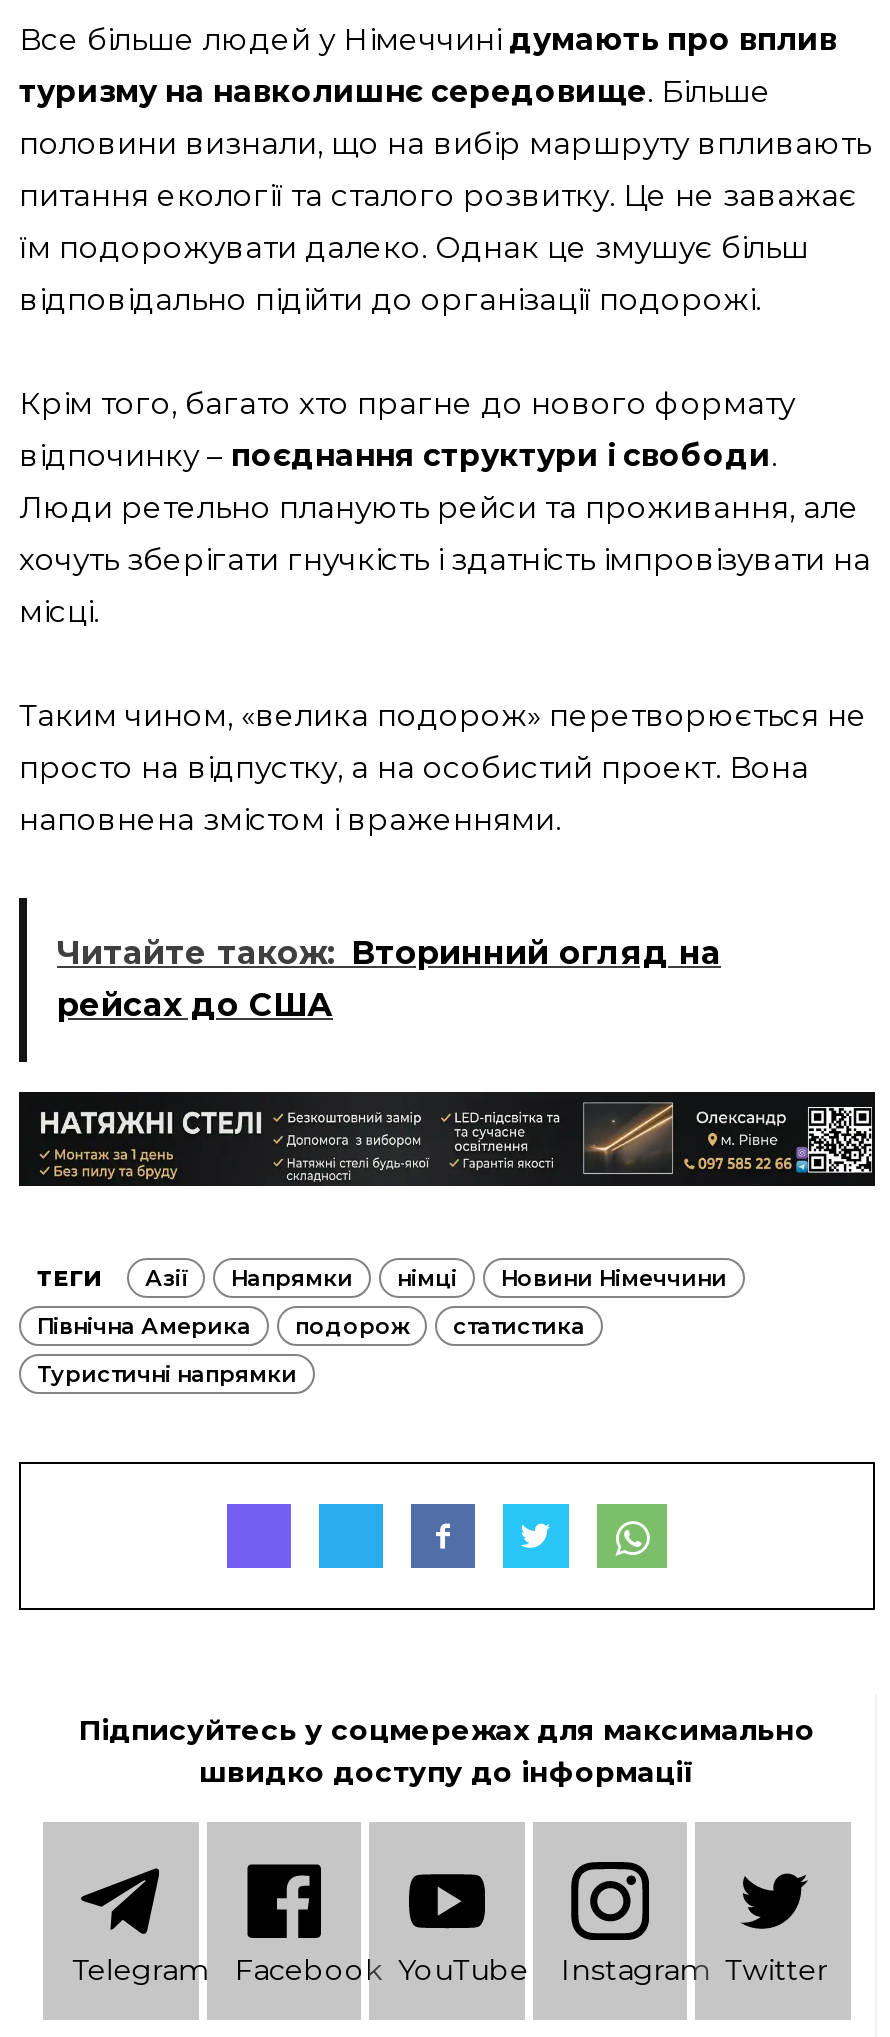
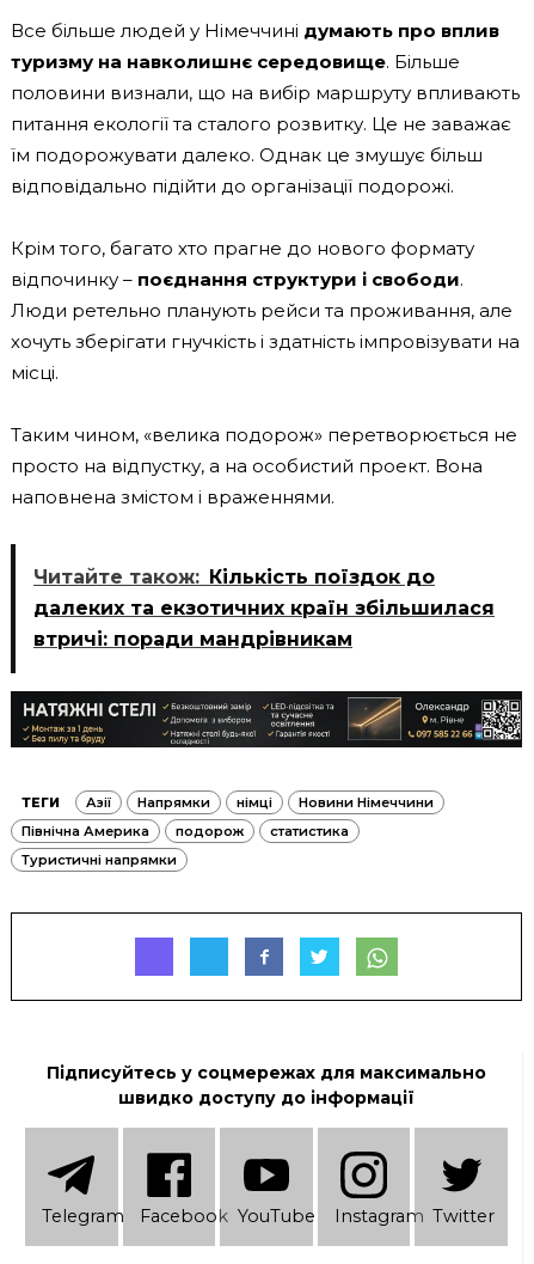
[57,935,721,1025] Читайте також: Вторинний огляд на | рейсах до США -> [33,566,495,651] Читайте також: Кількість поїздок до | далеких та екзотичних країн збільшилася | втричі: поради мандрівникам

